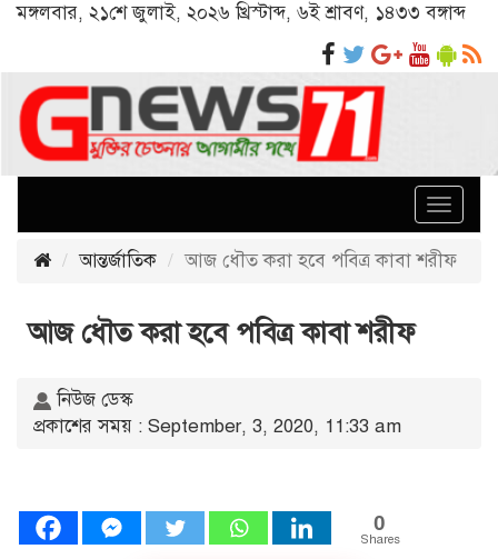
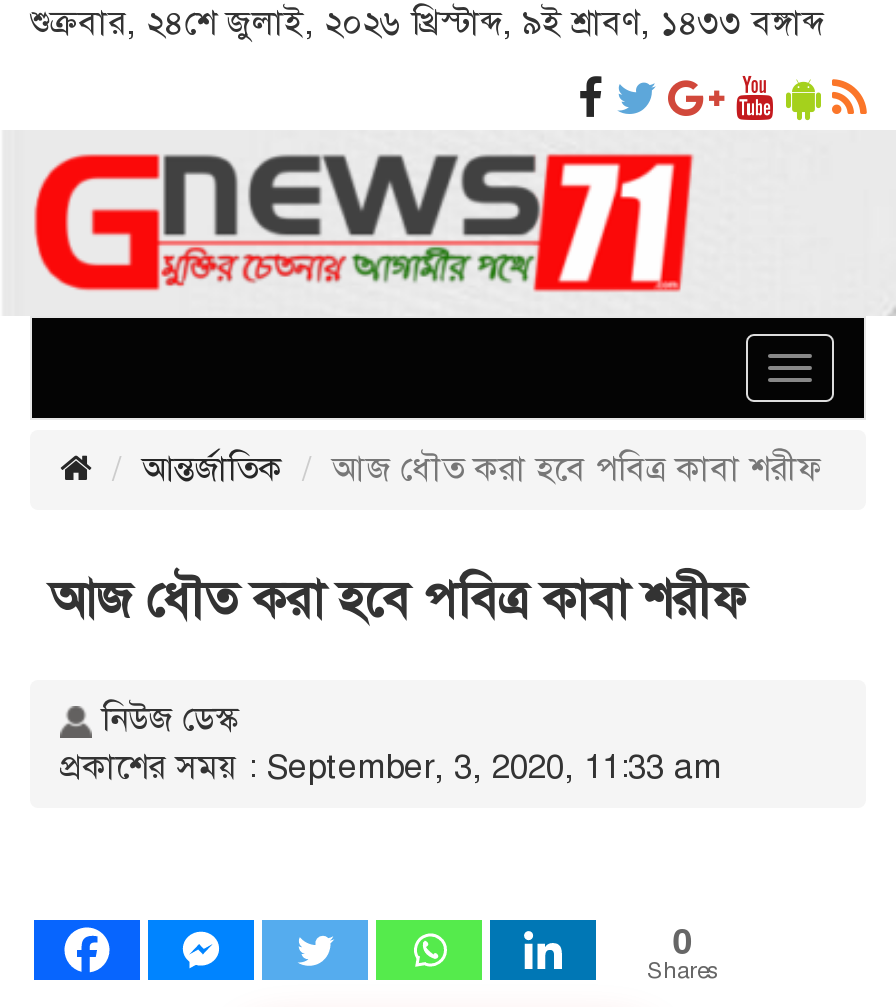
[17,1,466,24] মঙ্গলবার, ২১শে জুলাই, ২০২৬ খ্রিস্টাব্দ, ৬ই শ্রাবণ, ১৪৩৩ বঙ্গাব্দ -> [30,2,824,44] শুক্রবার, ২৪শে জুলাই, ২০২৬ খ্রিস্টাব্দ, ৯ই শ্রাবণ, ১৪৩৩ বঙ্গাব্দ

